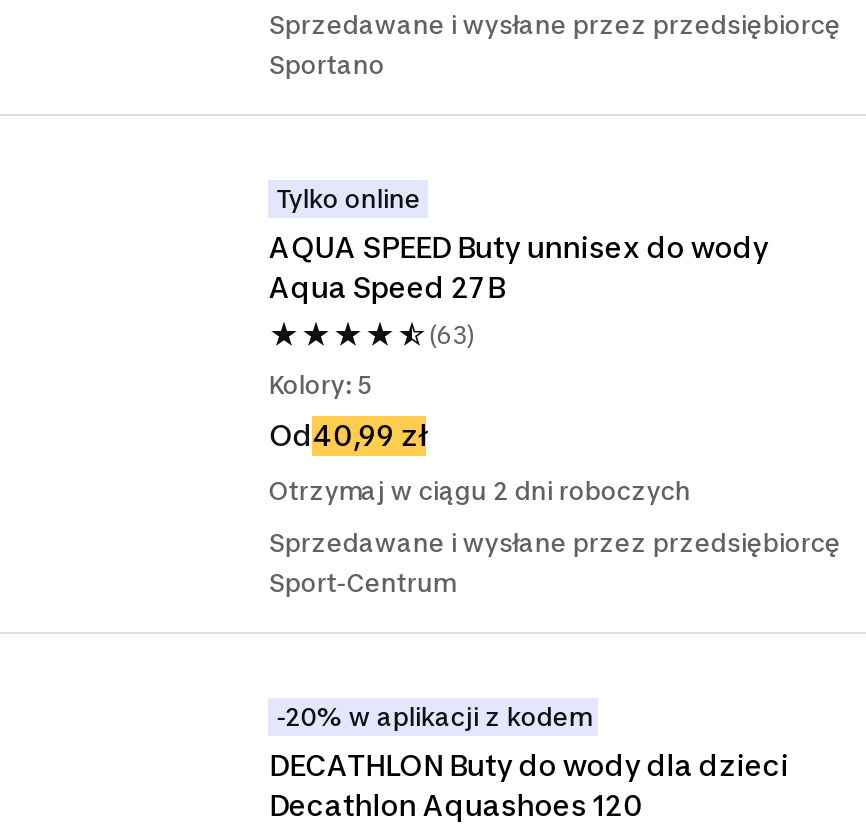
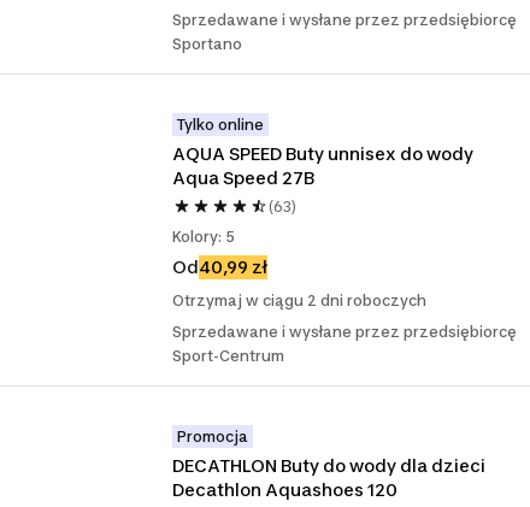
[277,701,591,731] -20% w aplikacji z kodem -> [177,427,248,445] Promocja

